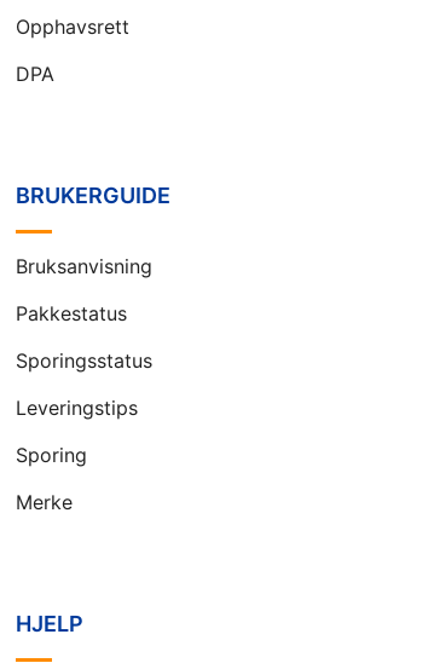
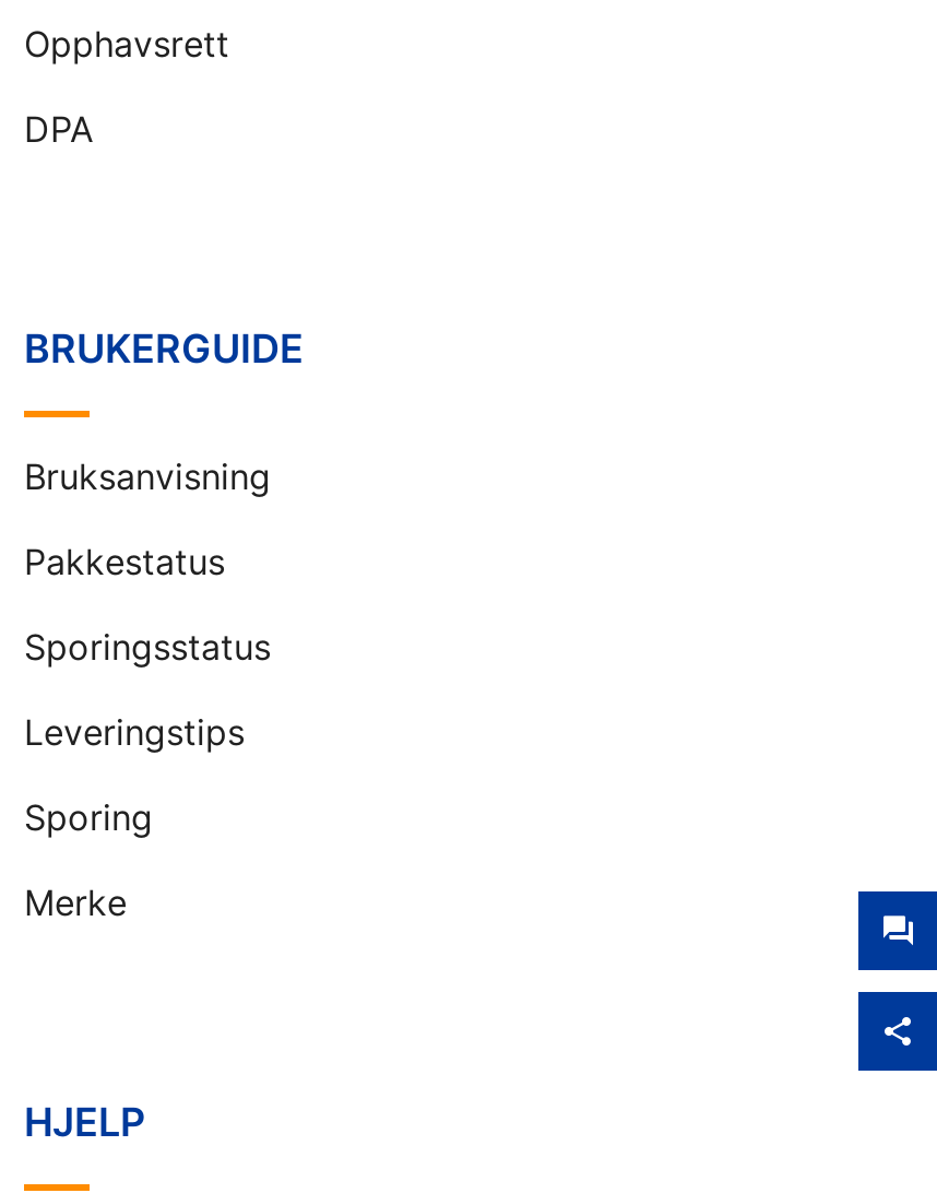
none -> [856,889,930,972] [image]
none -> [856,990,930,1073] [image]

